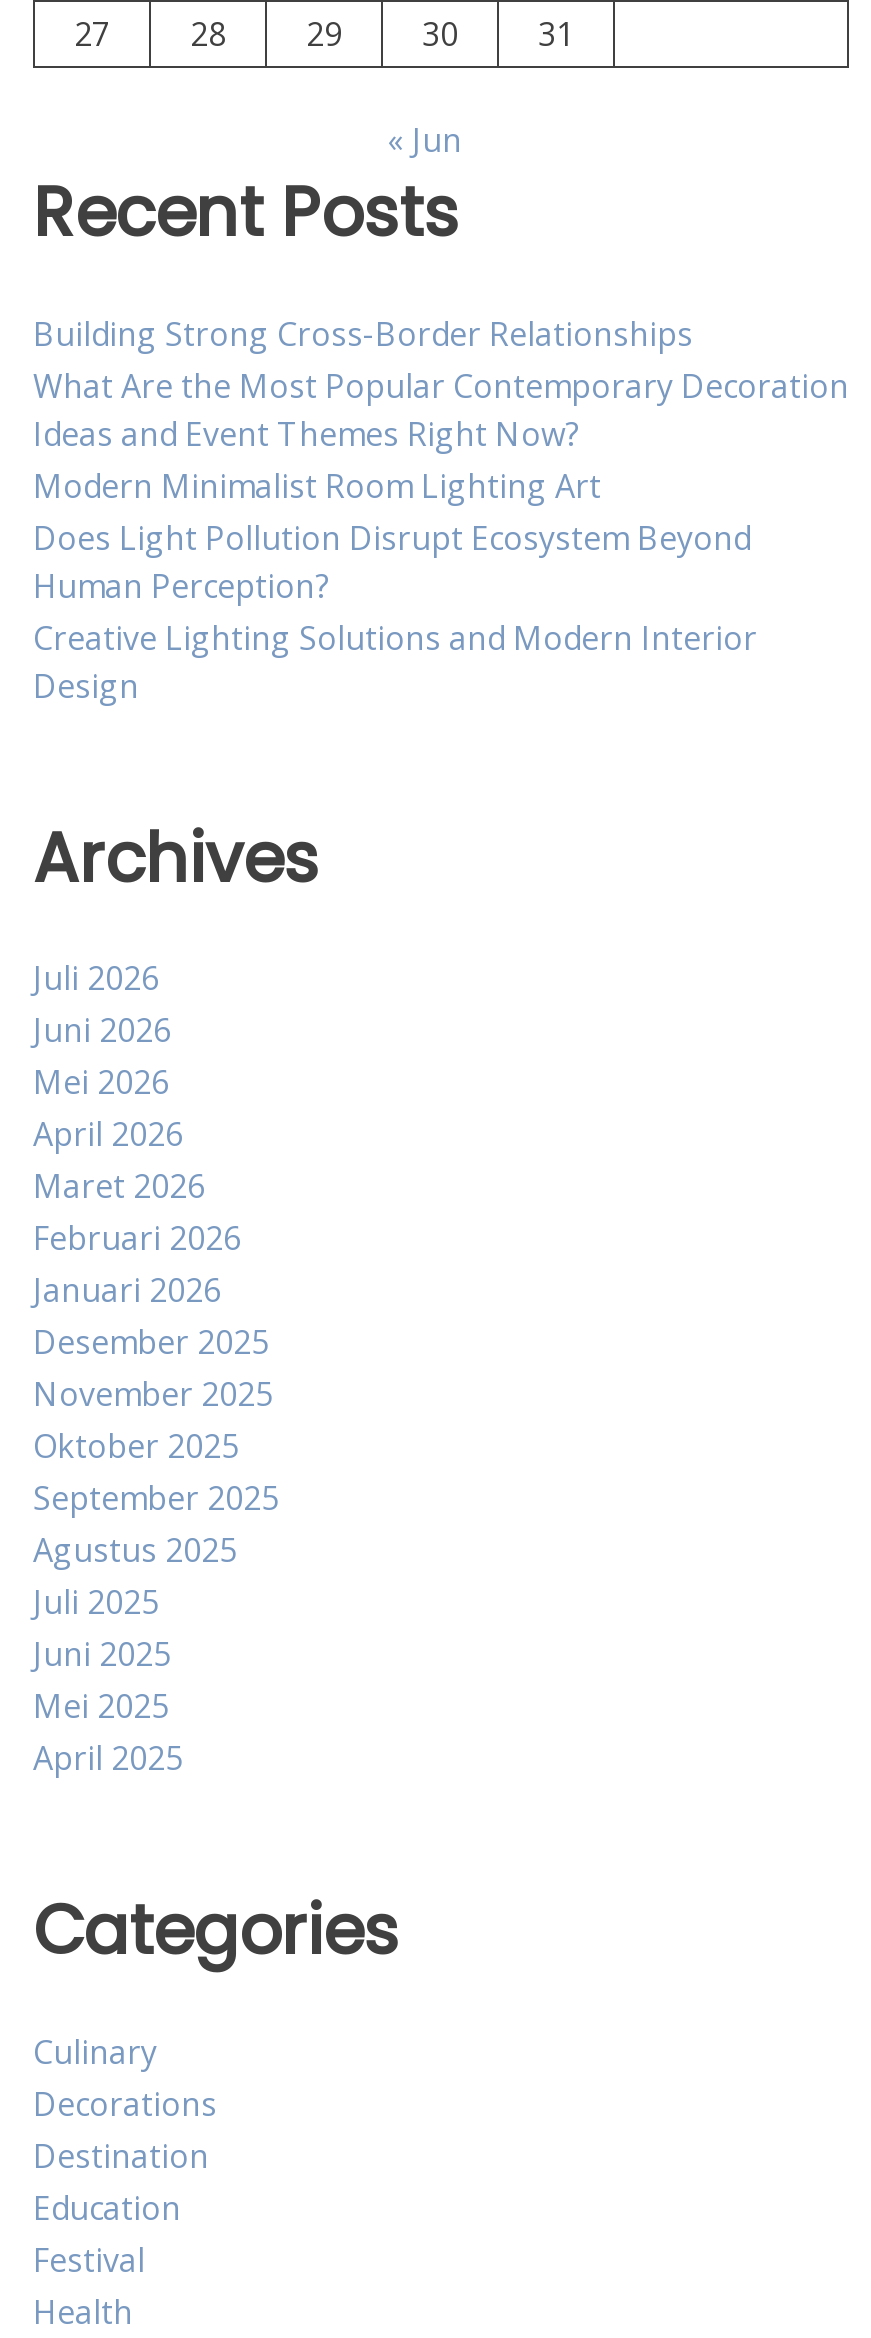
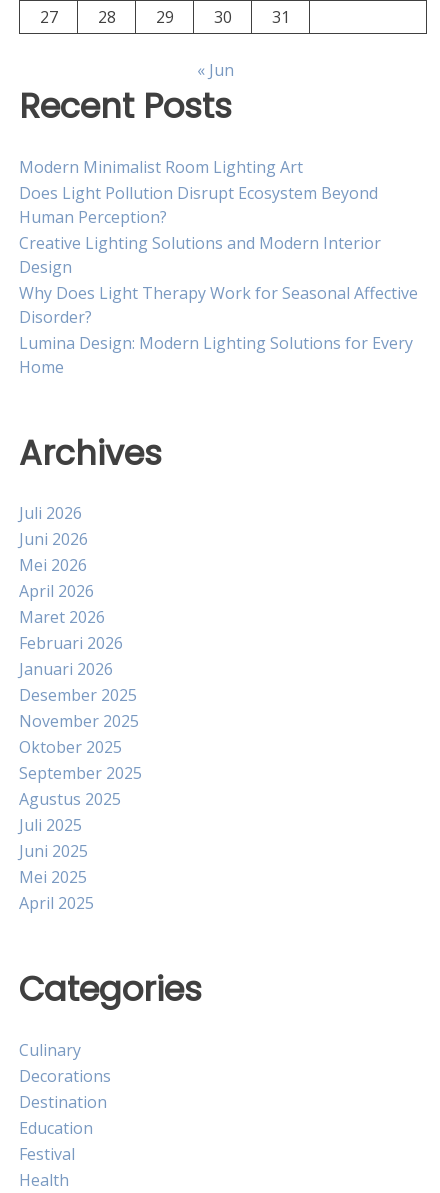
[33,311,849,455] Building Strong Cross-Border Relationships | What Are the Most Popular Contemporary Decoration | Ideas and Event Themes Right Now? -> none
moved [33,463,757,707] -> [19,155,381,277]: Modern Minimalist Room Lighting Art | Does Light Pollution Disrupt Ecosystem Beyond | Human Perception? | Creative Lighting Solutions and Modern Interior | Design
none -> [19,281,418,377] Why Does Light Therapy Work for Seasonal Affective | Disorder? | Lumina Design: Modern Lighting Solutions for Every | Home

